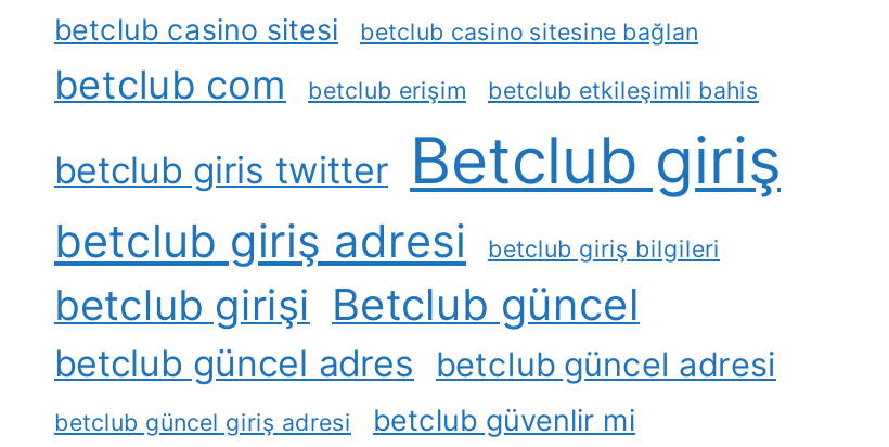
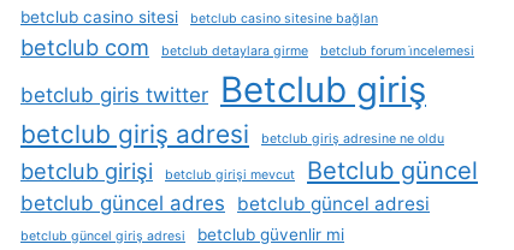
[308,76,759,104] betclub erişim | betclub etkileşimli bahis -> [161,43,474,58] betclub detaylara girme | betclub forum i̇ncelemesi
[54,234,720,330] betclub giriş bilgileri | betclub girişi Betclub güncel -> [20,130,478,184] betclub giriş adresine ne oldu | betclub girişi | betclub girişi mevcut | Betclub güncel

